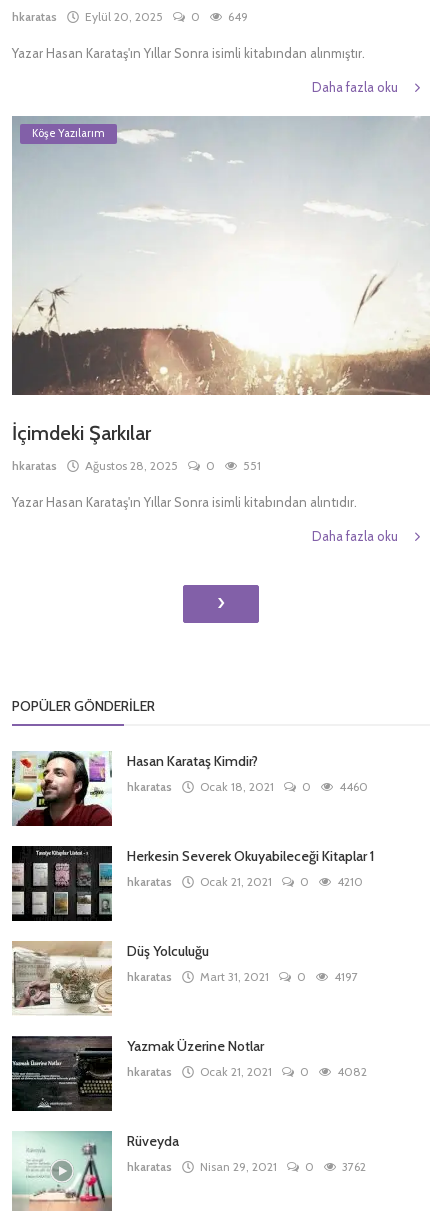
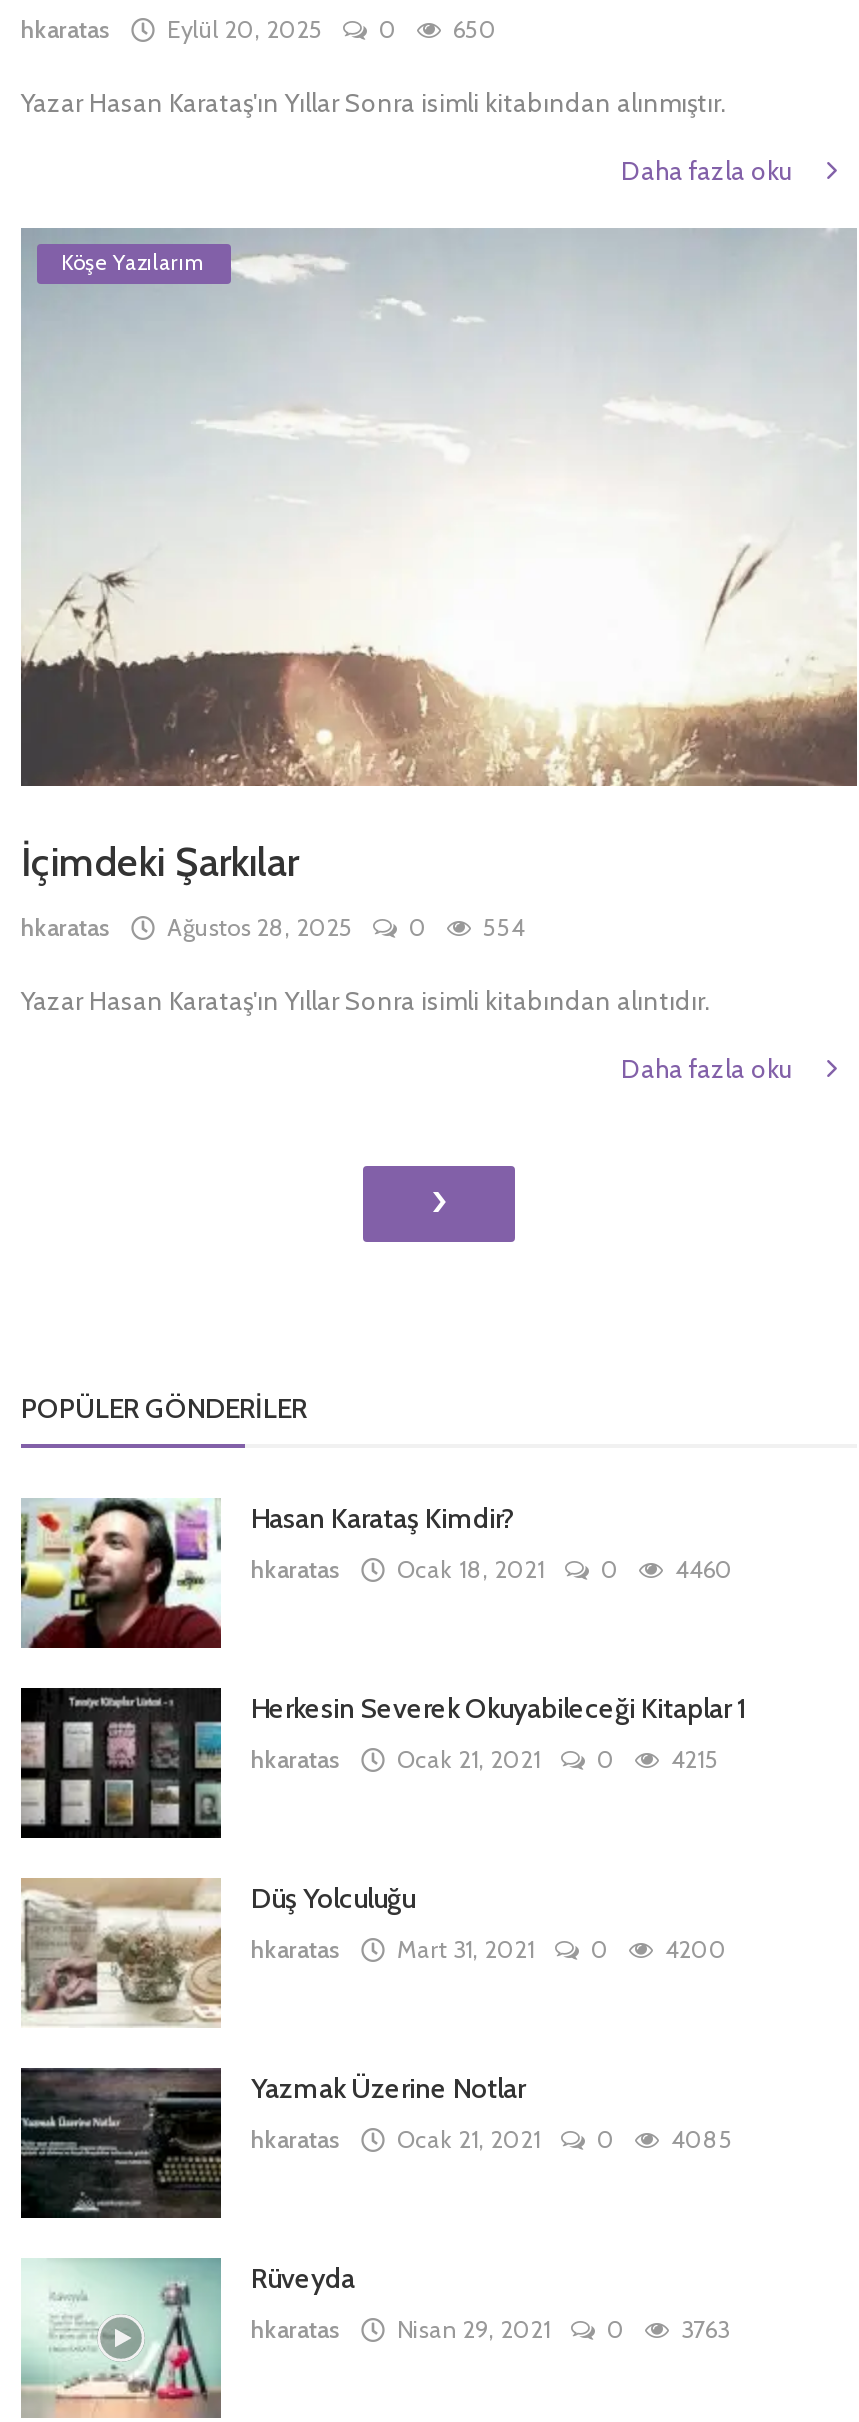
[12,9,248,24] hkaratas Eylül 20, 2025 0 649 -> [21,14,497,44] hkaratas Eylül 20, 2025 0 650
[12,458,261,473] hkaratas Ağustos 28, 2025 0 551 -> [21,912,525,942] hkaratas Ağustos 28, 2025 0 554
[127,874,363,889] hkaratas Ocak 21, 2021 0 4210 -> [251,1745,719,1775] hkaratas Ocak 21, 2021 0 4215
[127,969,358,984] hkaratas Mart 31, 2021 0 4197 -> [251,1935,727,1965] hkaratas Mart 31, 2021 0 4200
[127,1064,367,1079] hkaratas Ocak 21, 2021 0 4082 -> [251,2125,733,2155] hkaratas Ocak 21, 2021 0 4085
[127,1159,366,1174] hkaratas Nisan 29, 2021 0 3762 -> [251,2315,729,2345] hkaratas Nisan 29, 2021 0 3763

